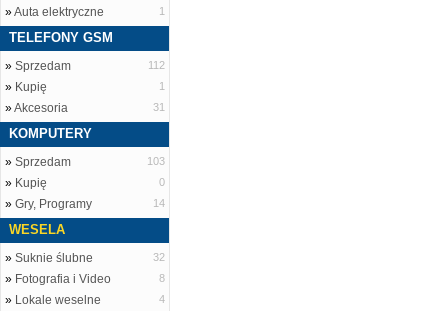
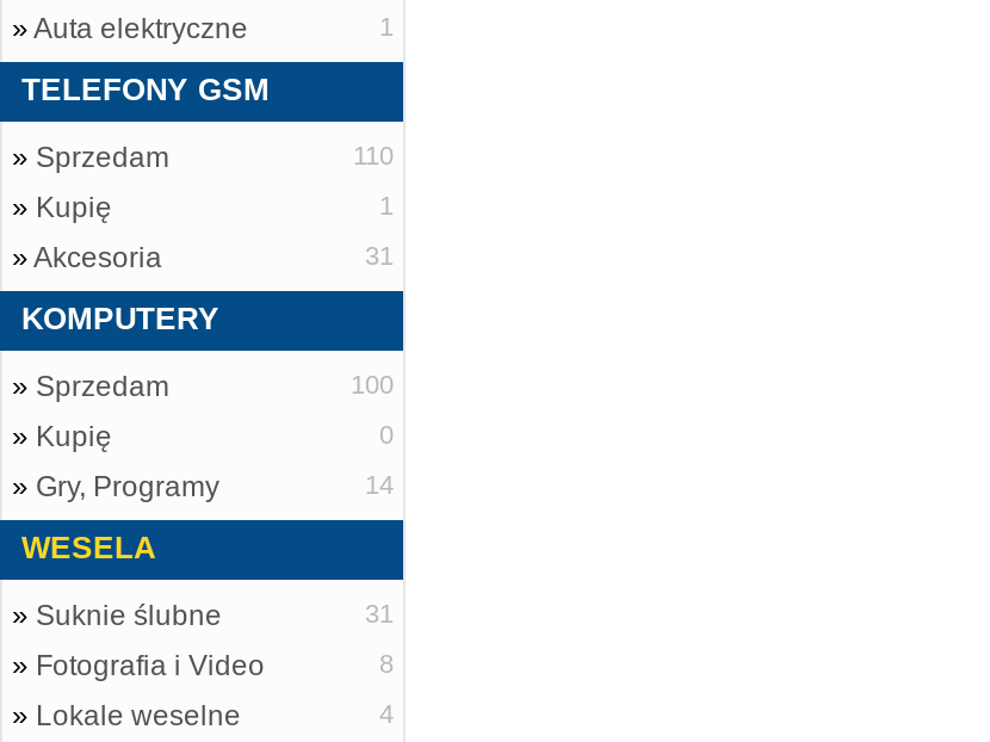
[148,59,165,71] 112 -> [353,141,394,169] 110
[147,155,165,167] 103 -> [351,370,394,398] 100
[153,251,165,263] 32 -> [365,599,394,627] 31

